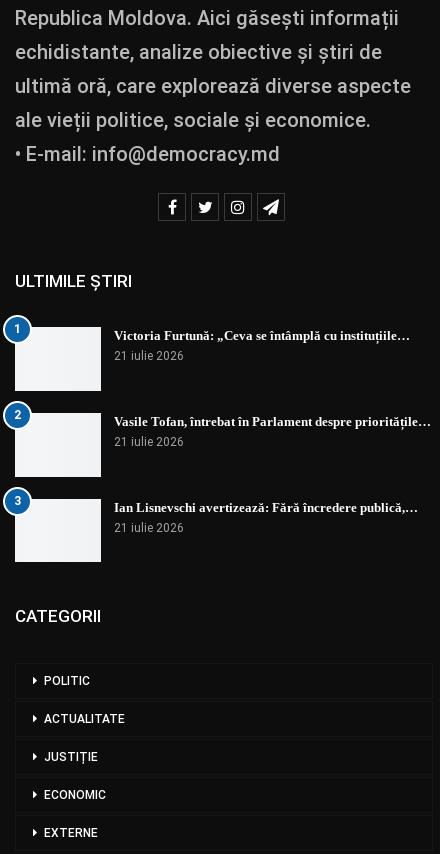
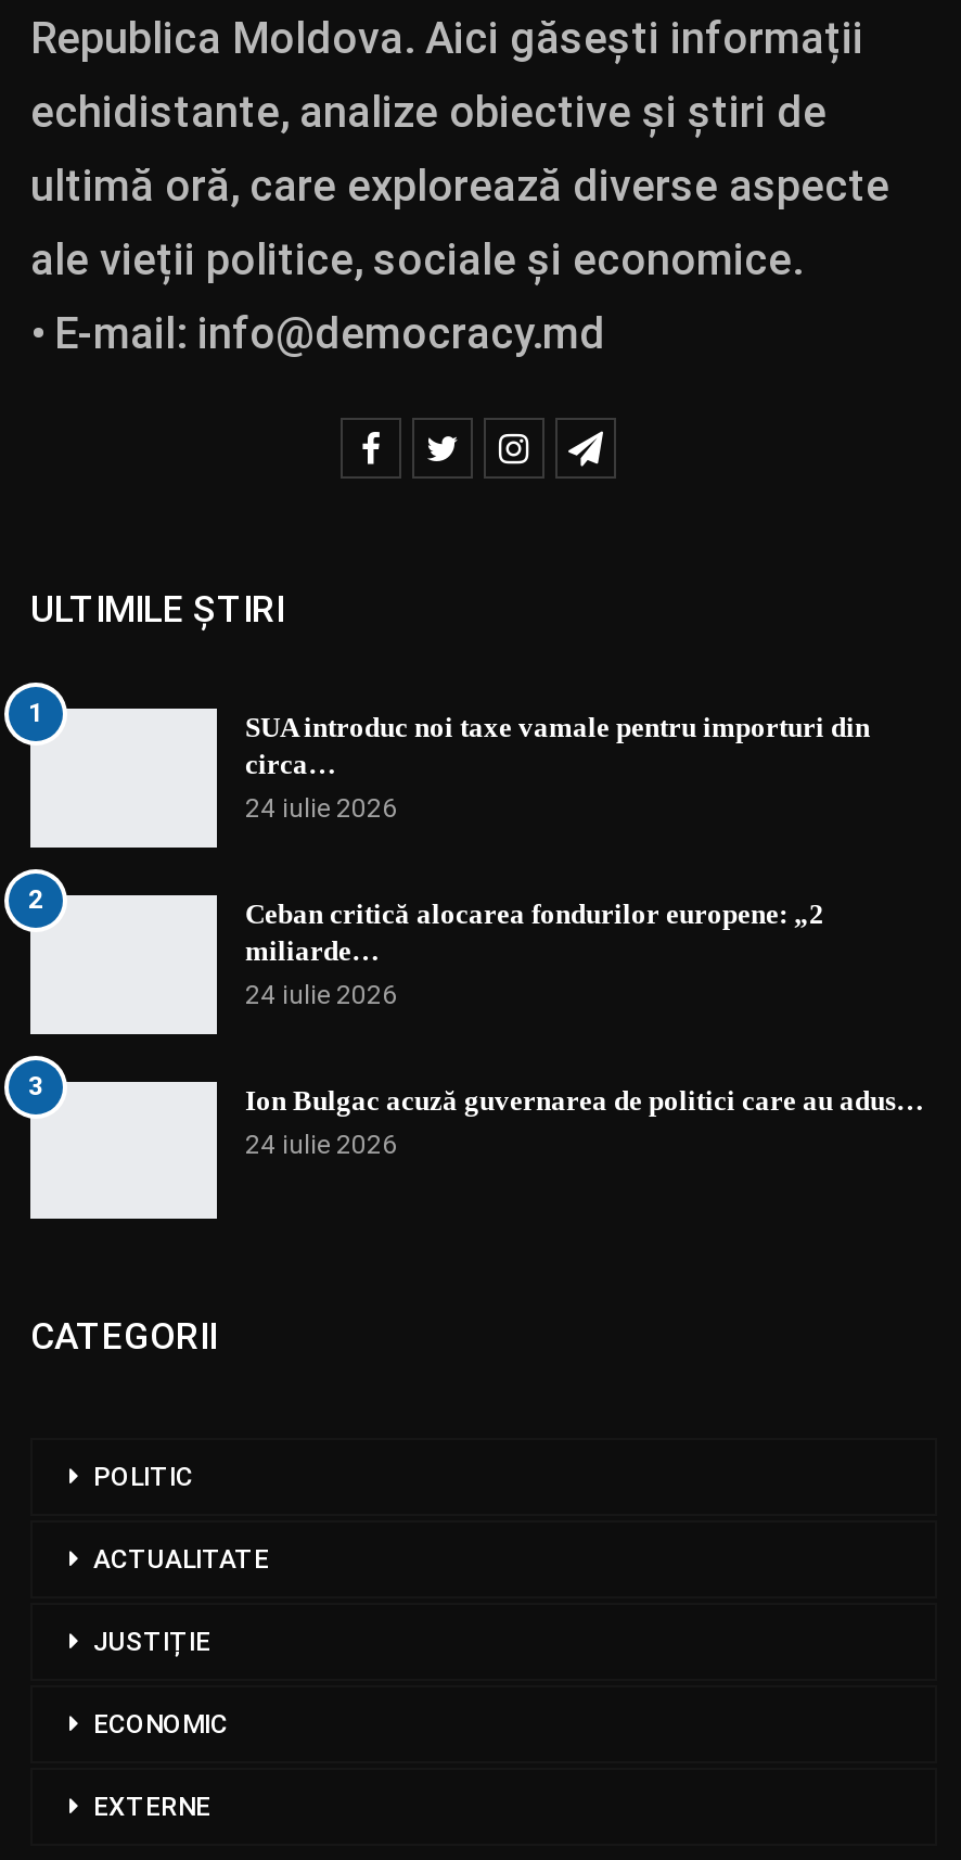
[114,328,410,363] Victoria Furtună: „Ceva se întâmplă cu instituțiile… | 21 iulie 2026 -> [245,712,870,825] SUA introduc noi taxe vamale pentru importuri din | circa… | 24 iulie 2026
[114,414,431,449] Vasile Tofan, întrebat în Parlament despre prioritățile… | 21 iulie 2026 -> [245,897,824,1010] Ceban critică alocarea fondurilor europene: „2 | miliarde… | 24 iulie 2026
[114,500,418,535] Ian Lisnevschi avertizează: Fără încredere publică,… | 21 iulie 2026 -> [245,1083,924,1159] Ion Bulgac acuză guvernarea de politici care au adus… | 24 iulie 2026

